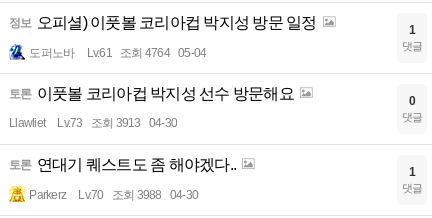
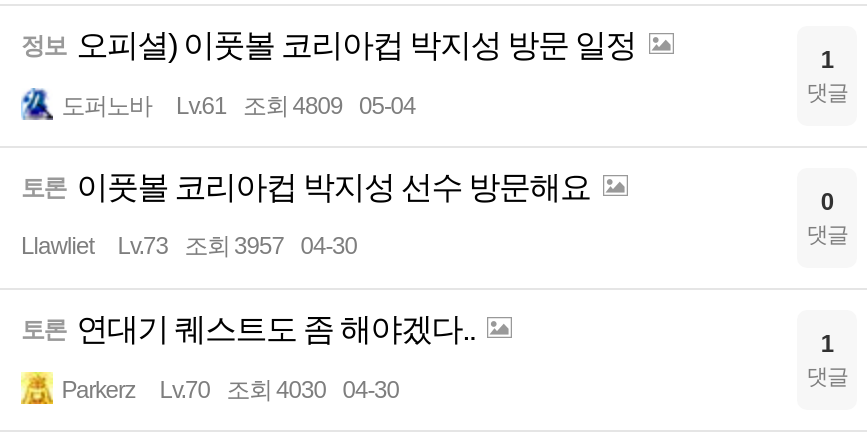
[29,46,206,60] 도퍼노바 Lv.61 조회 4764 05-04 -> [61,93,415,121] 도퍼노바 Lv.61 조회 4809 05-04
[9,116,177,130] Llawliet Lv.73 조회 3913 04-30 -> [21,233,357,261] Llawliet Lv.73 조회 3957 04-30
[29,188,198,202] Parkerz Lv.70 조회 3988 04-30 -> [61,377,399,405] Parkerz Lv.70 조회 4030 04-30

